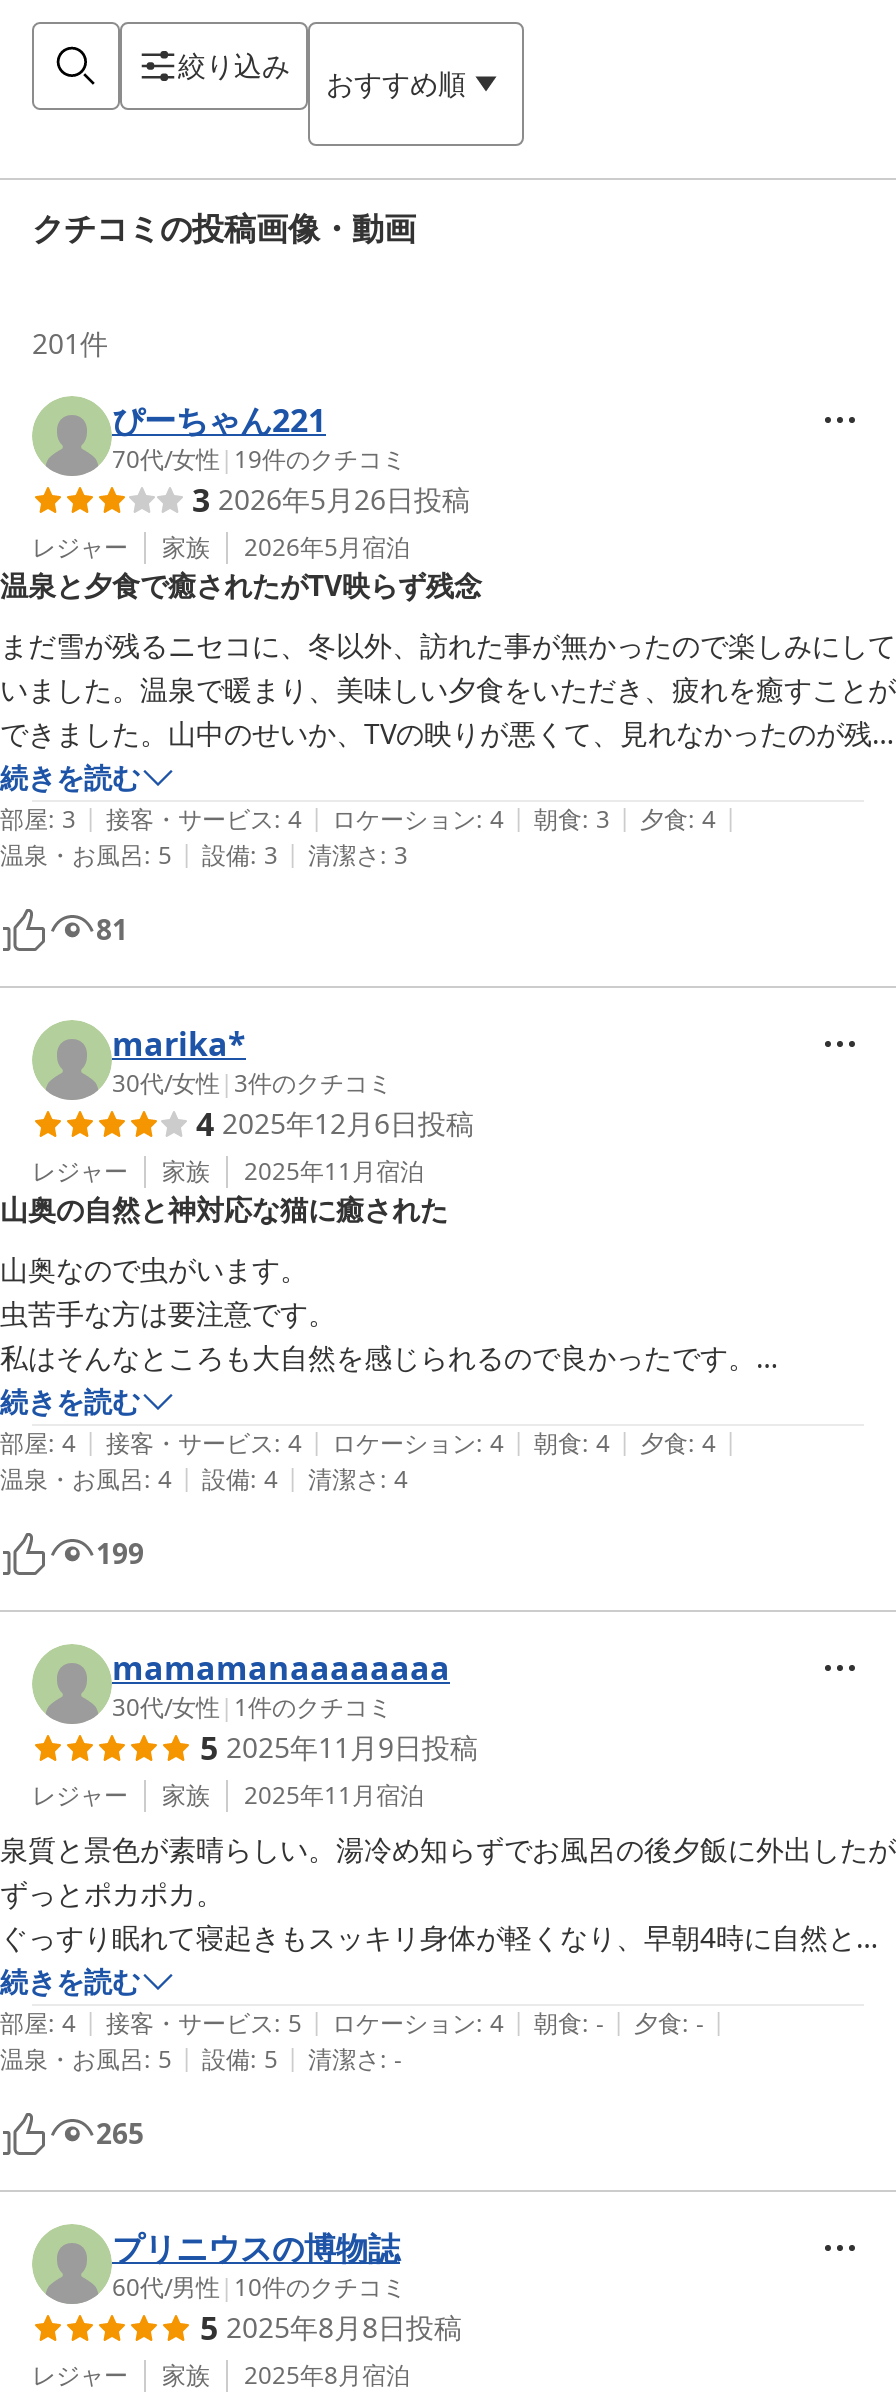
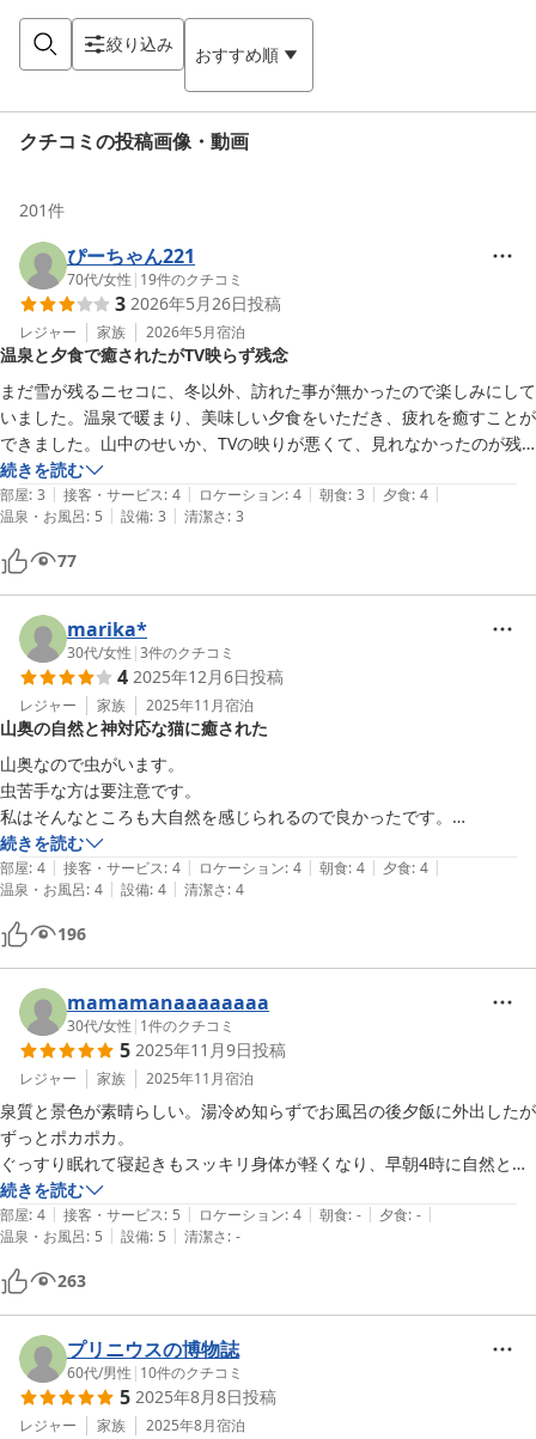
[96,910,128,948] 81 -> [57,549,77,572] 77
[96,1534,144,1572] 199 -> [57,922,86,945] 196
[96,2114,144,2152] 265 -> [57,1269,86,1292] 263

